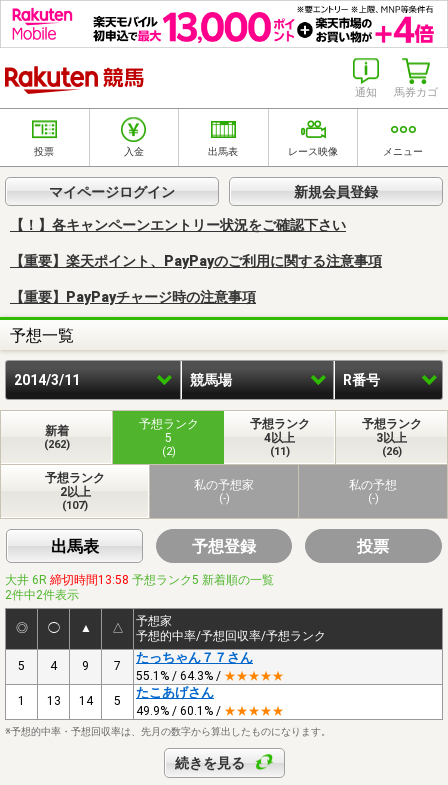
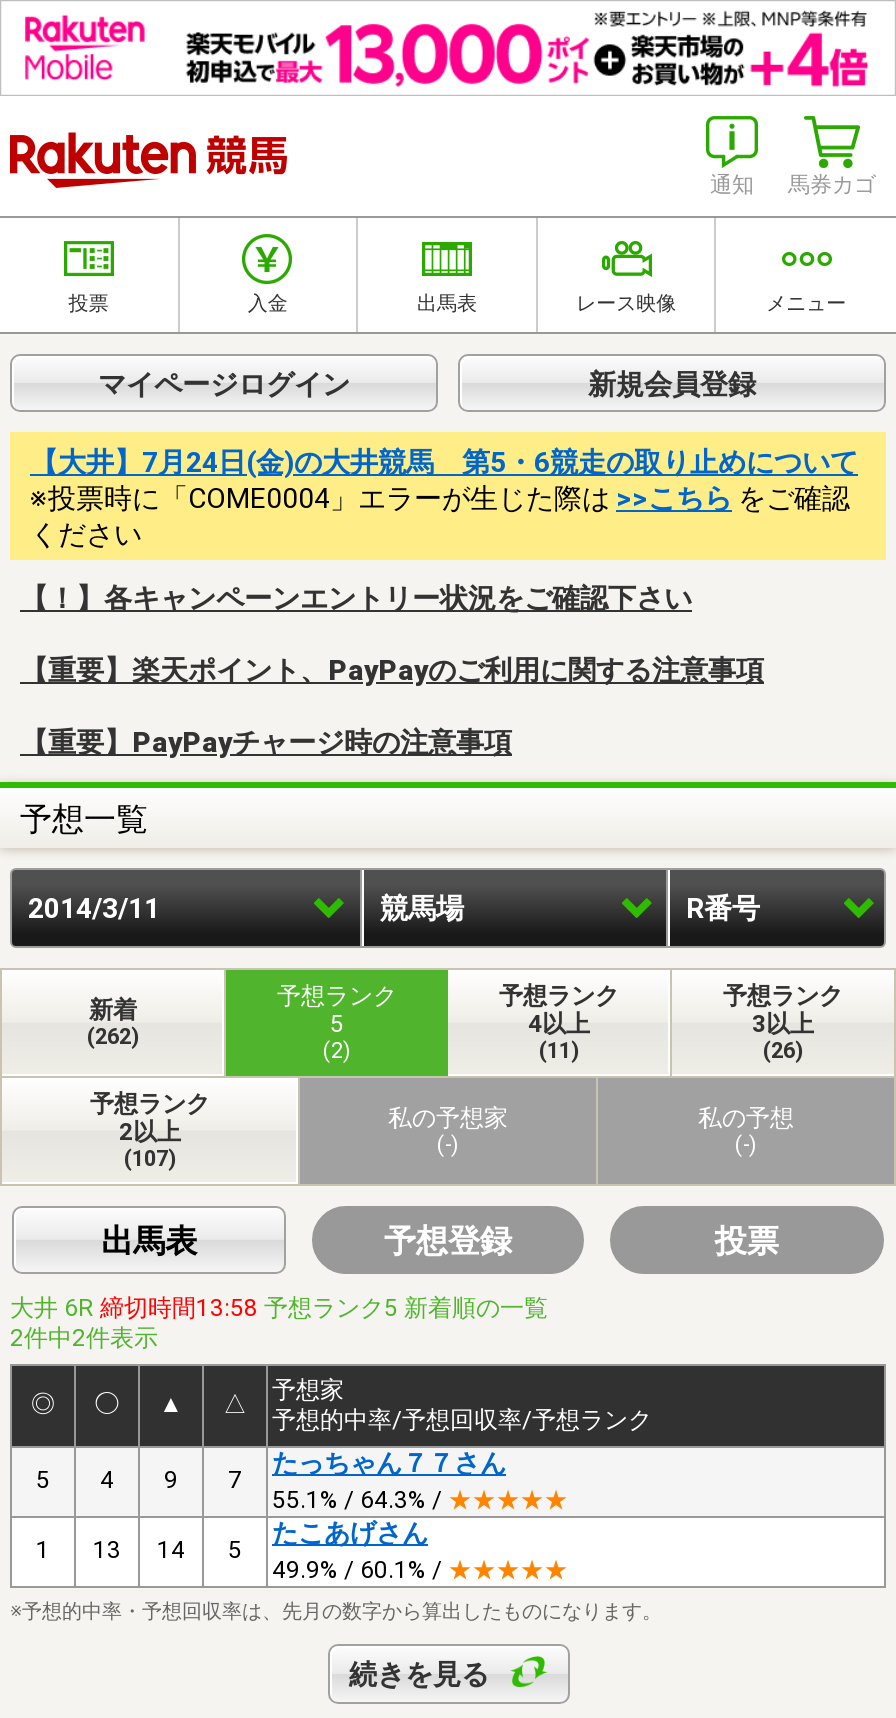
none -> [30,446,858,550] 【大井】7月24日(金)の大井競馬 第5・6競走の取り止めについて | ※投票時に「COME0004」エラーが生じた際は>>こちらをご確認 | ください

